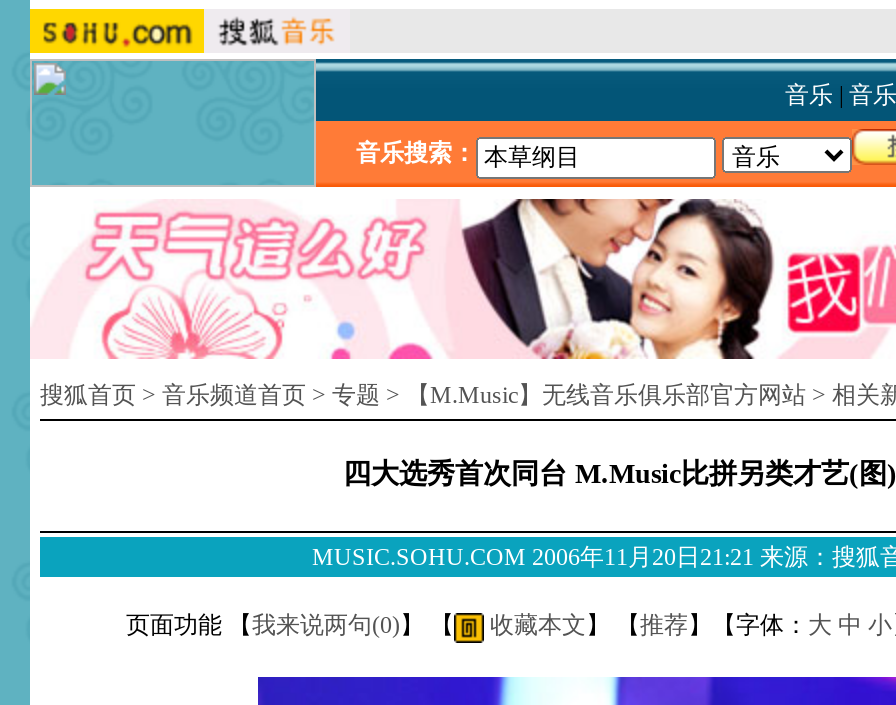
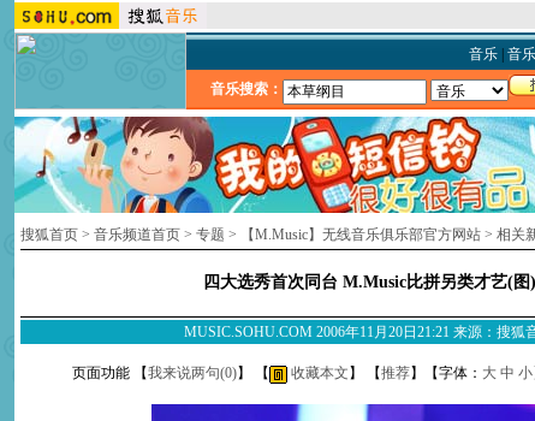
[28,197,890,361] [image] -> [14,115,531,214] [image]

